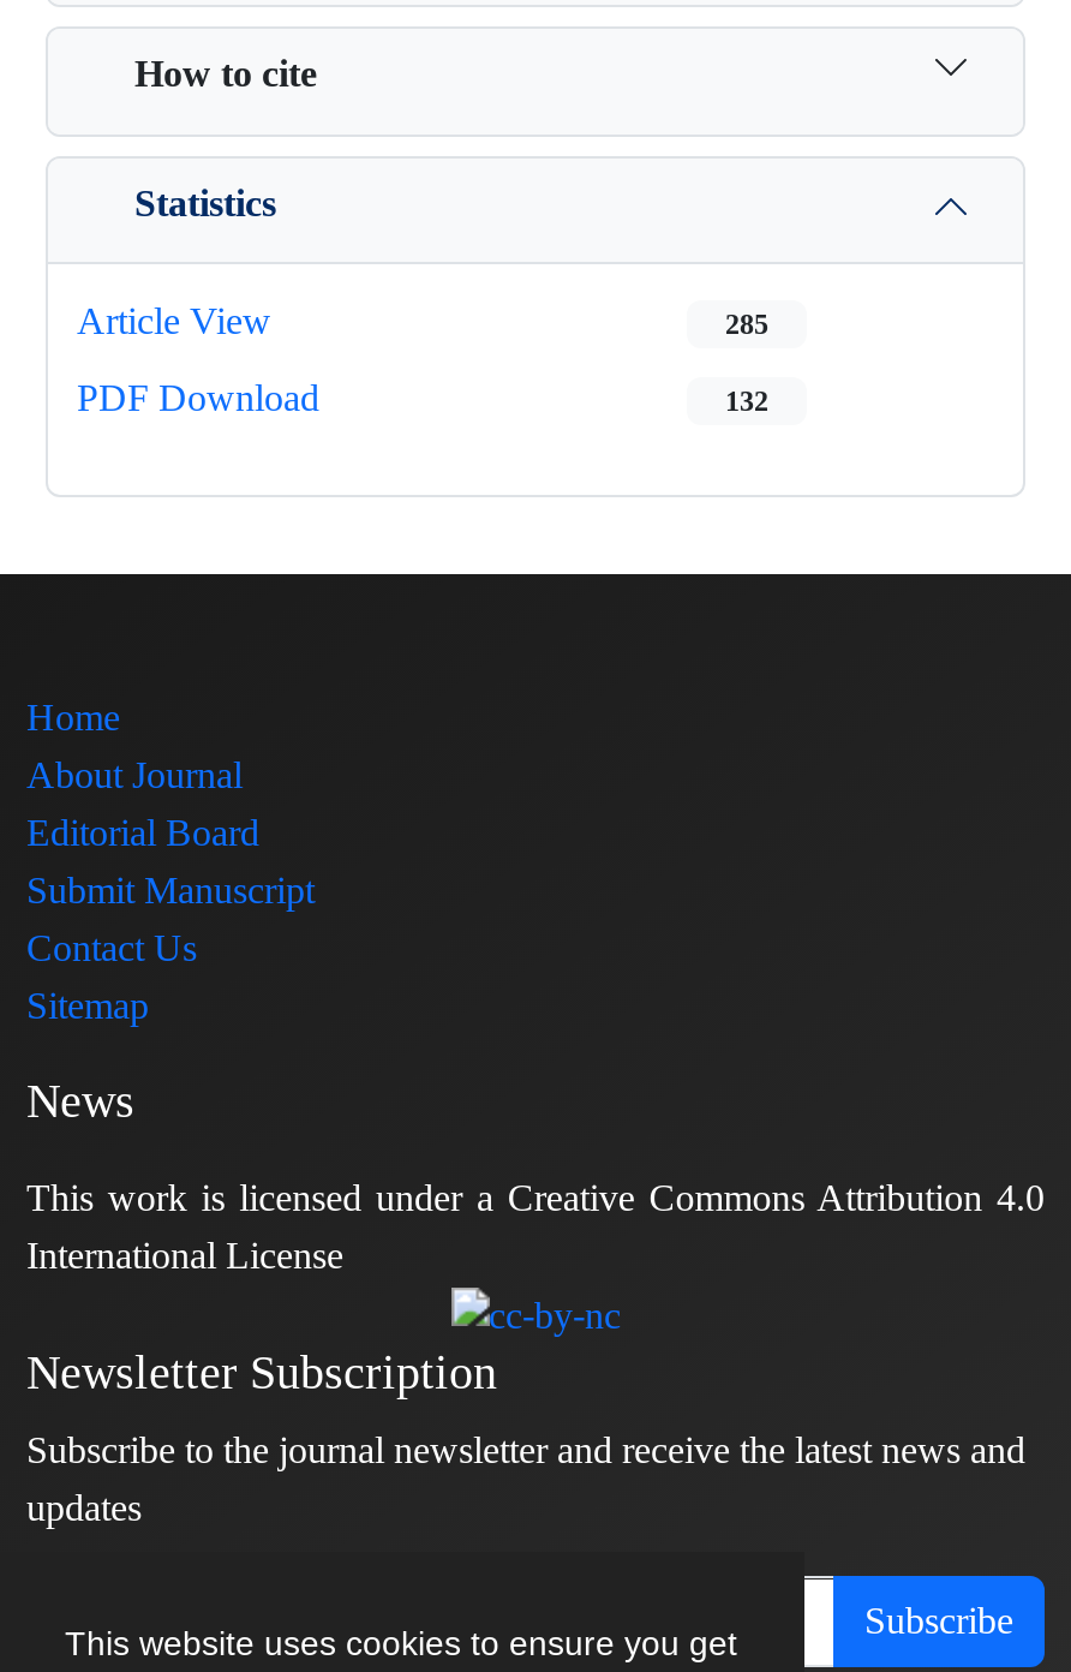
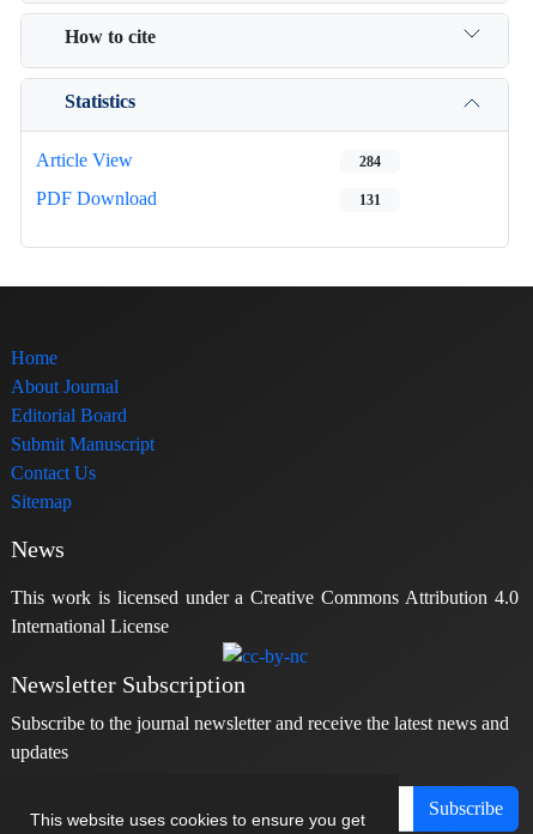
[725,305,768,341] 285 -> [359,152,381,170] 284
[725,382,768,418] 132 -> [359,191,381,208] 131

